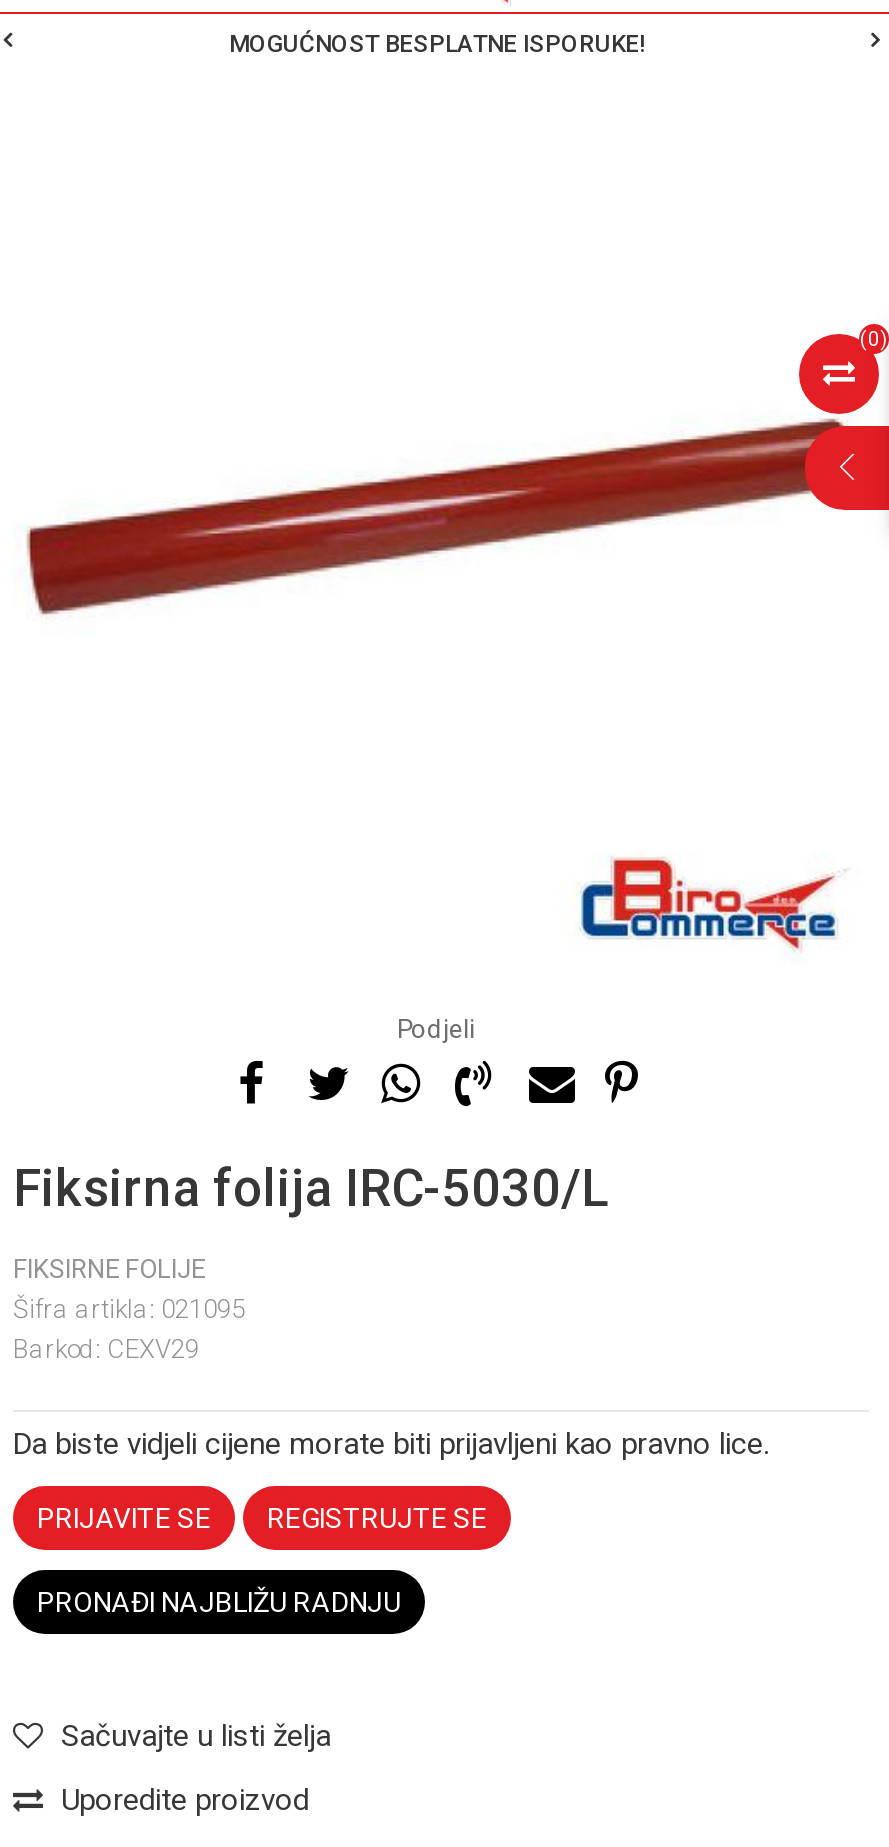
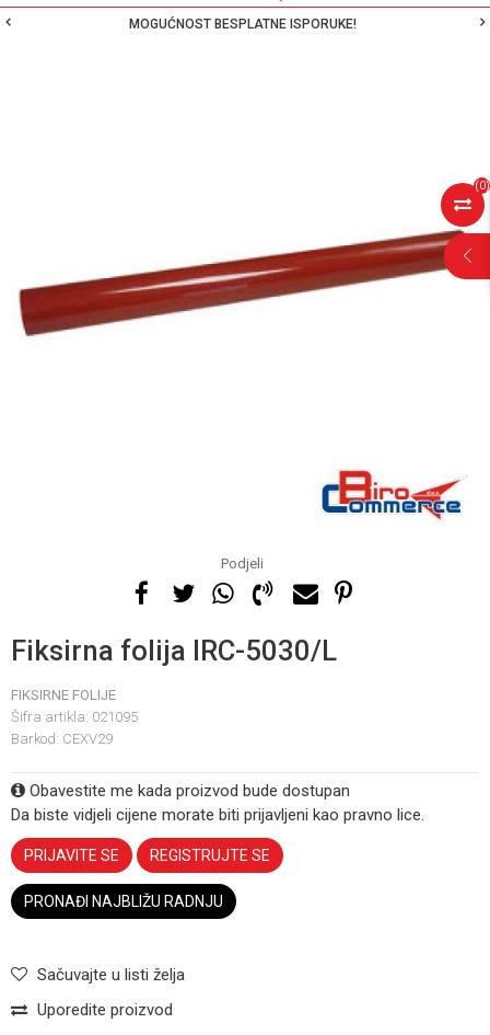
none -> [25,781,350,801] Obavestite me kada proizvod bude dostupan

